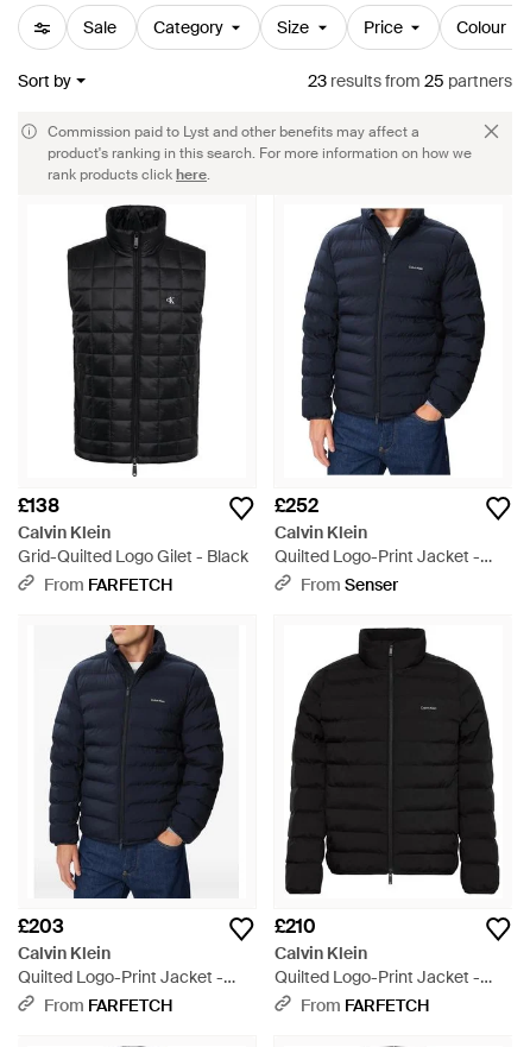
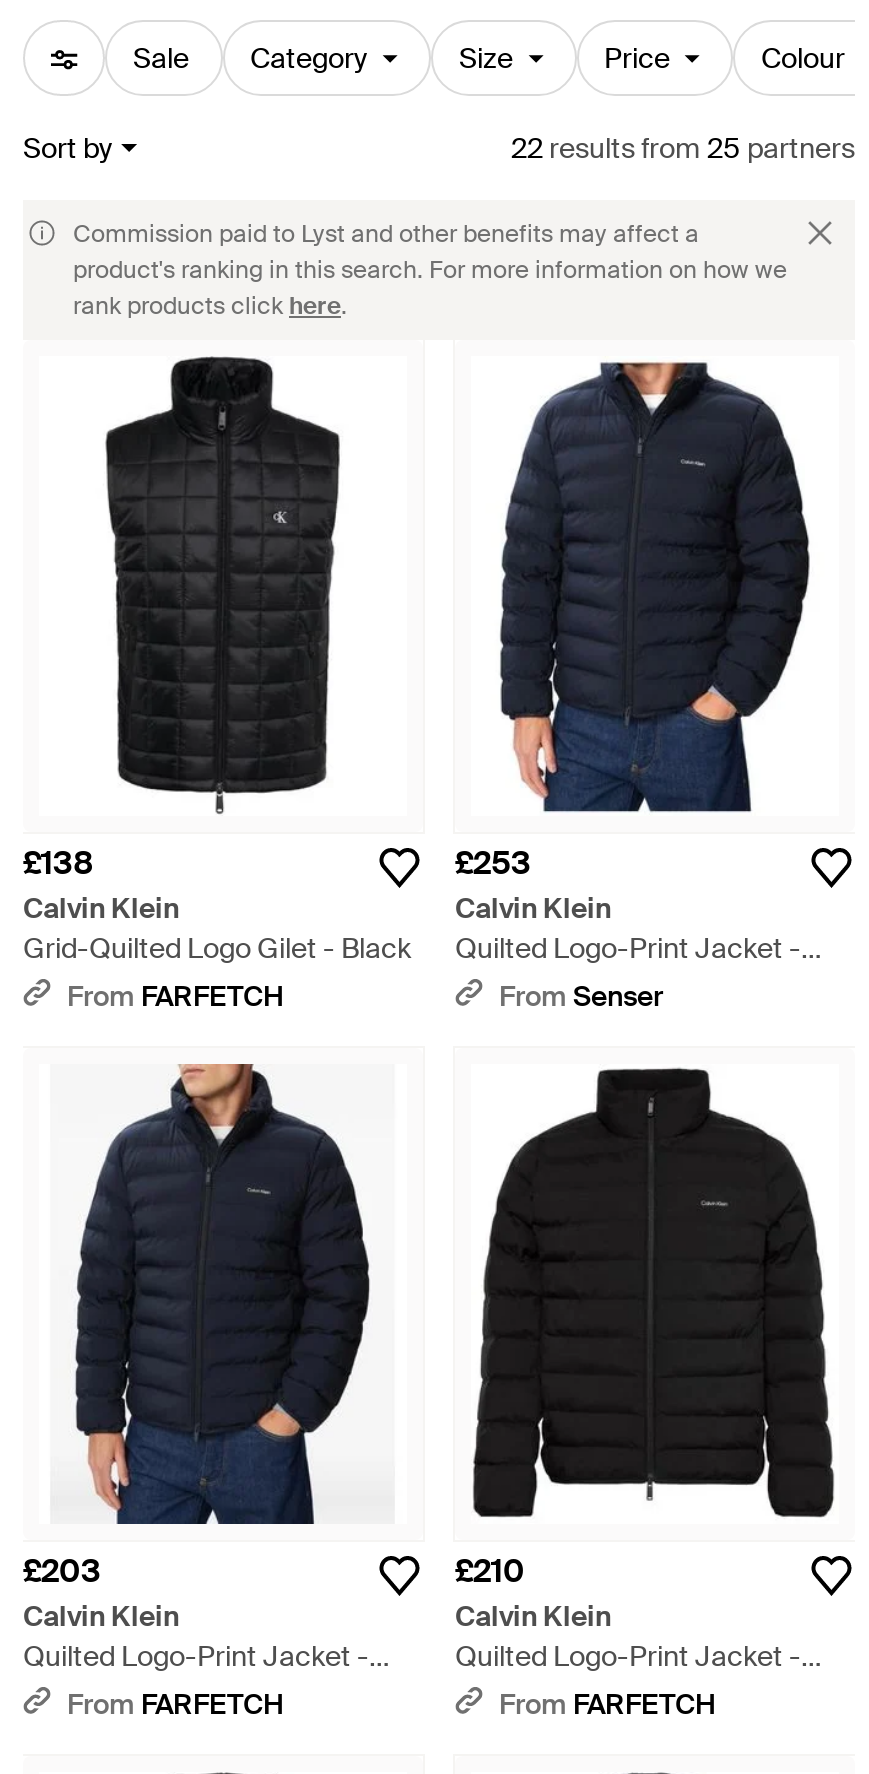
[308,70,512,92] 23 results from 25 partners -> [511,130,855,166] 22 results from 25 partners
[275,493,318,518] £252 -> [455,842,531,884] £253

